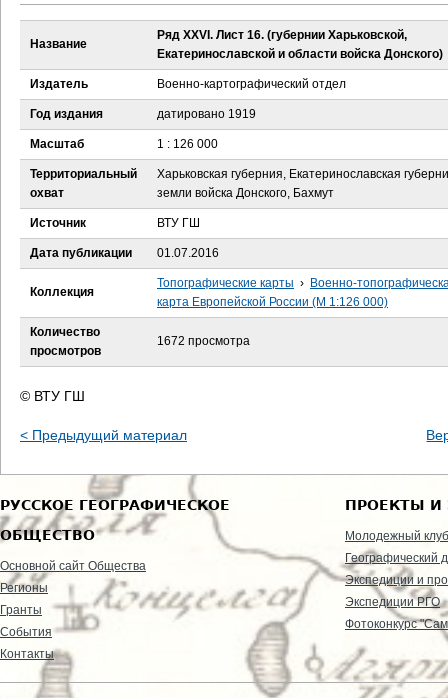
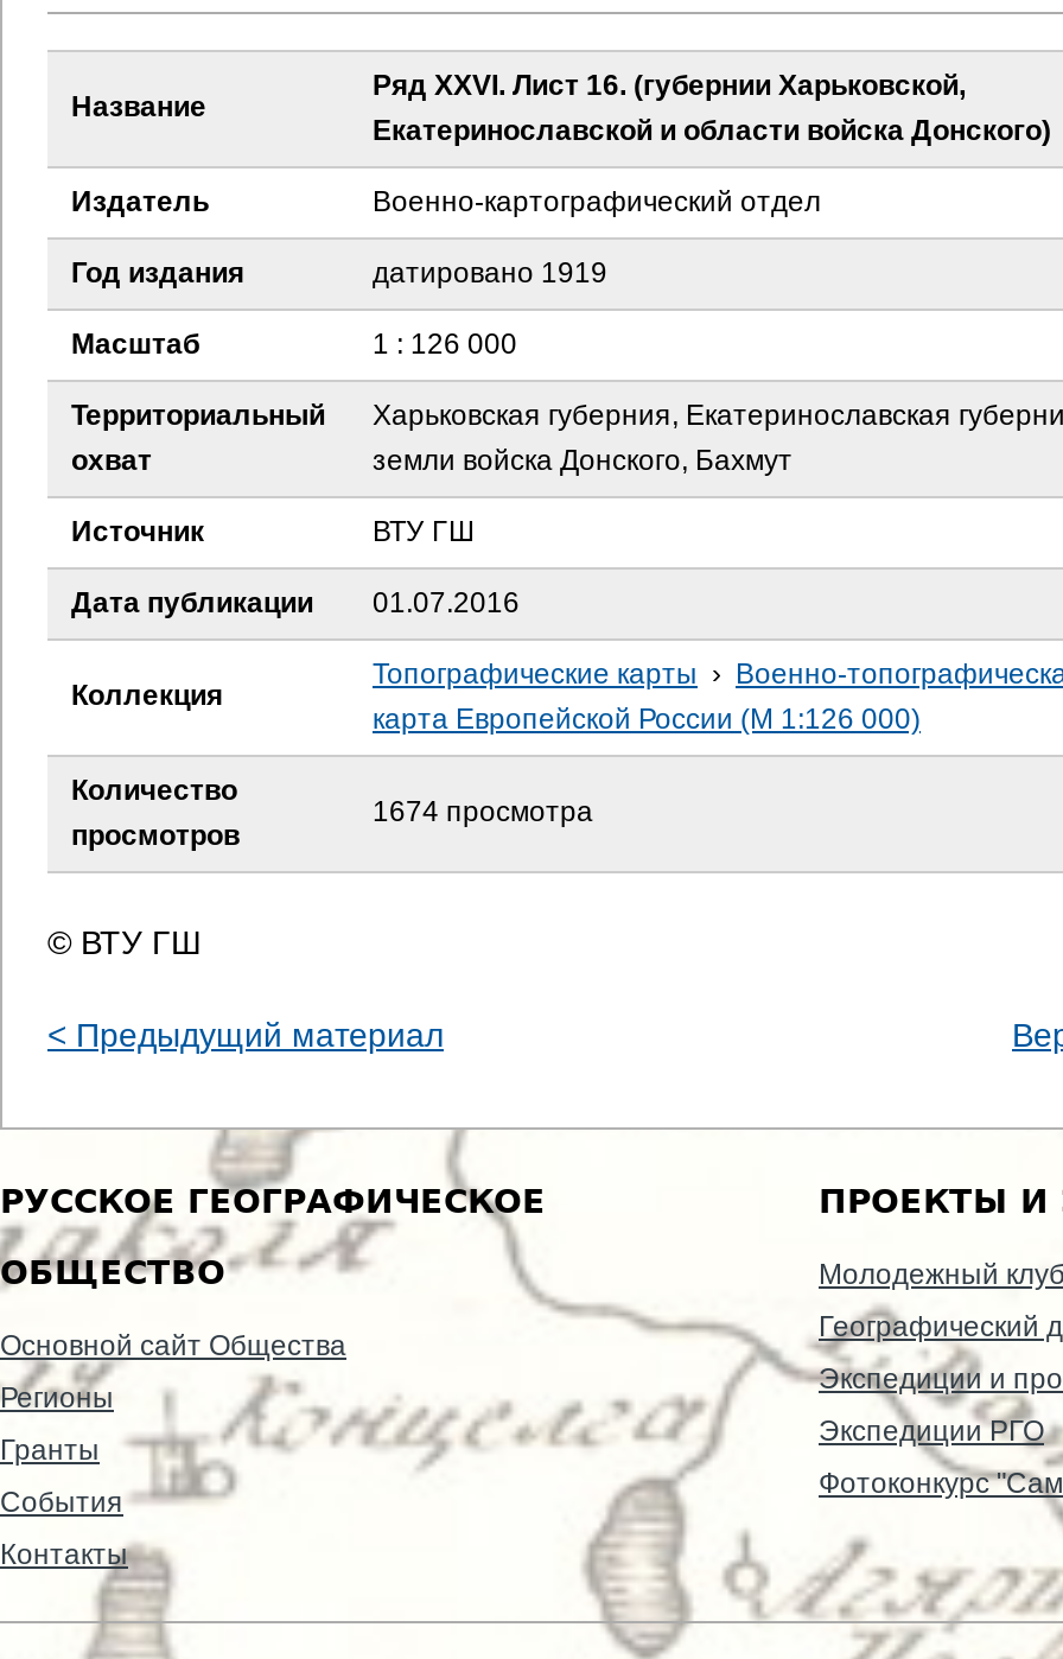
[157,334,250,348] 1672 просмотра -> [373,795,593,828] 1674 просмотра

